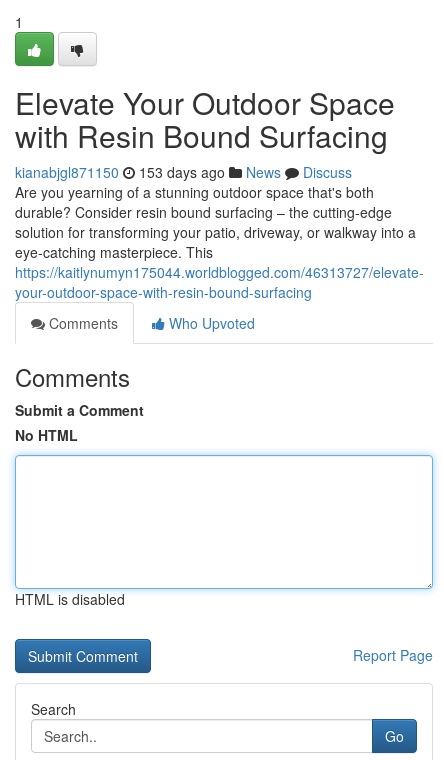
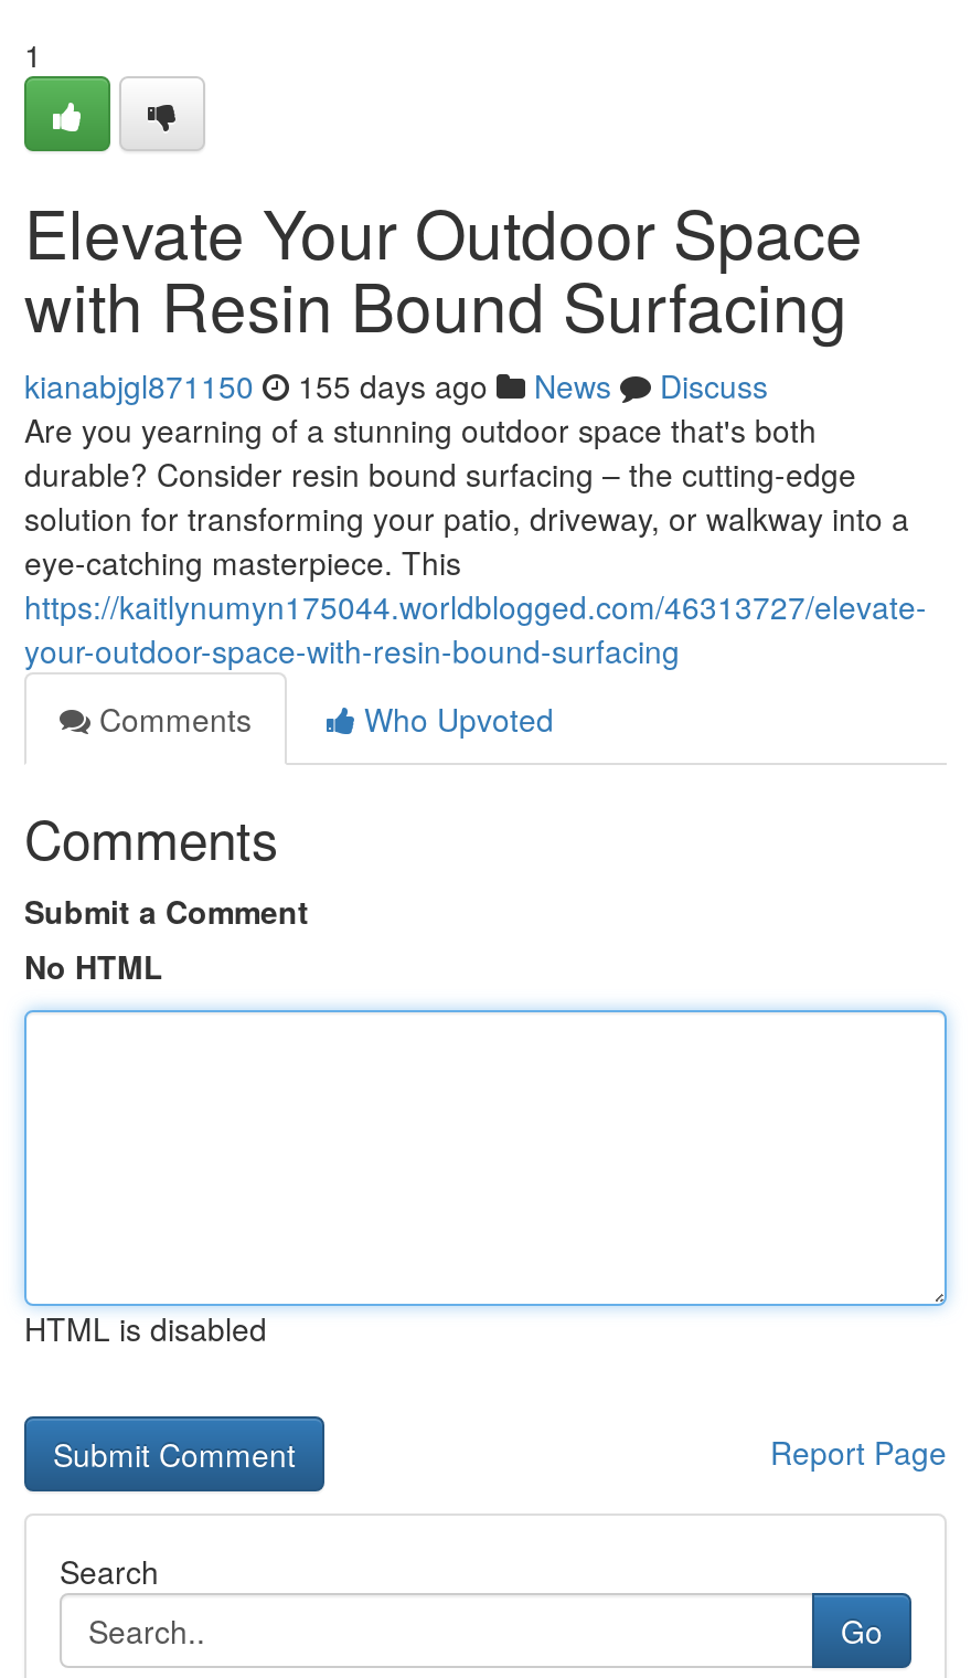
[15,162,352,182] kianabjgl871150 153 days ago News Discuss -> [24,363,768,407] kianabjgl871150 155 days ago News Discuss

